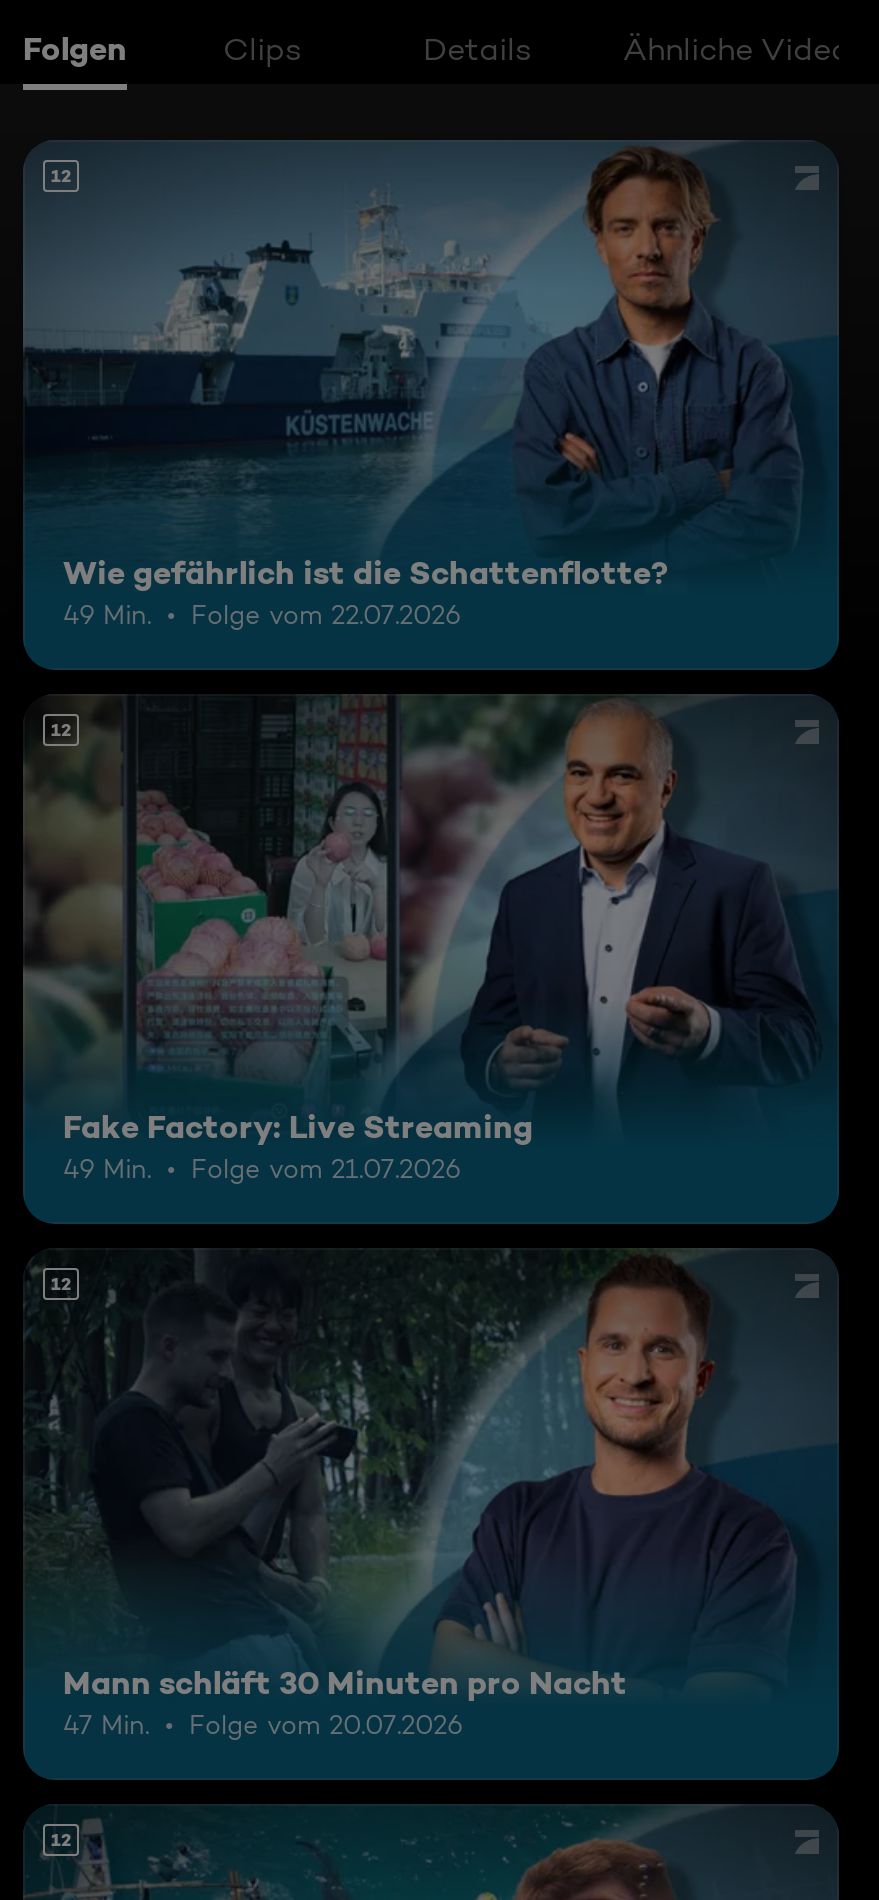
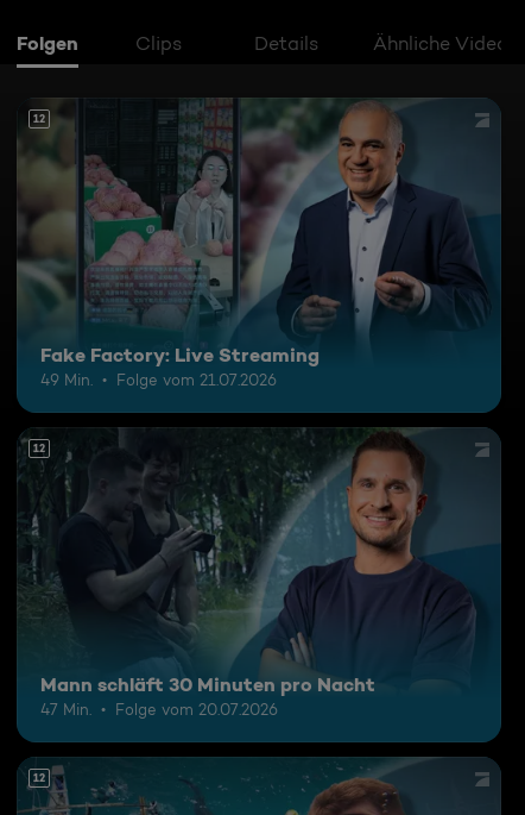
[23,140,813,538] [image] | 12 -> none
[63,552,669,630] Wie gefährlich ist die Schattenflotte? | 49 Min. | Folge vom 22.07.2026 -> none

